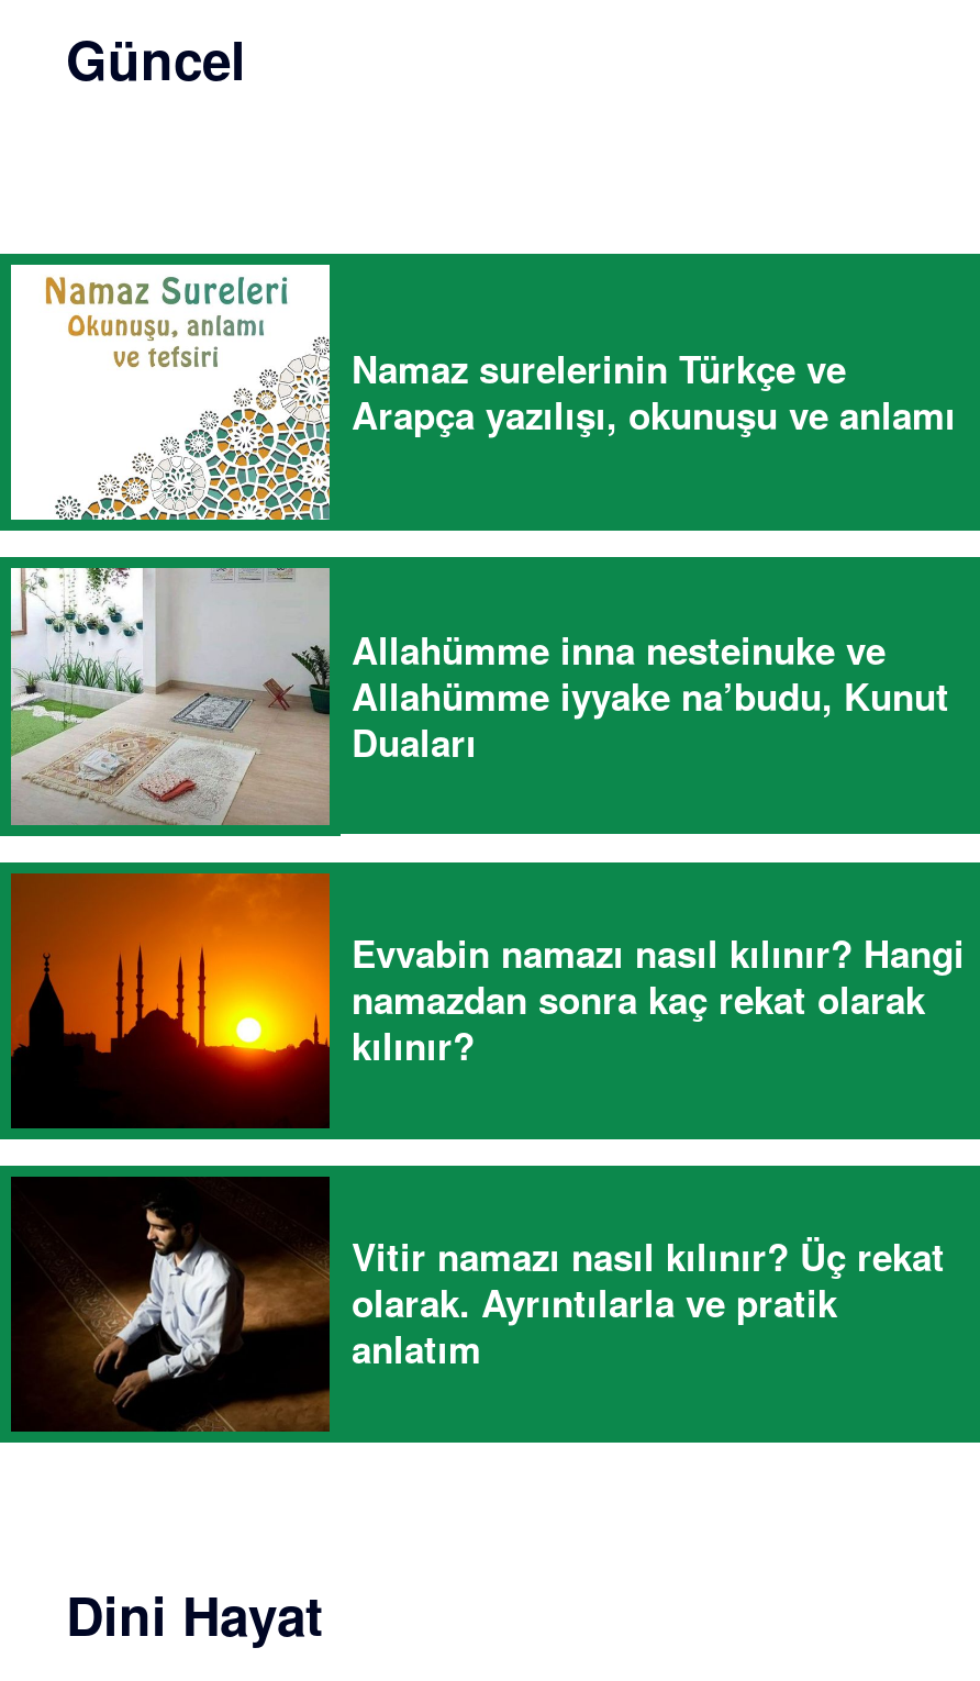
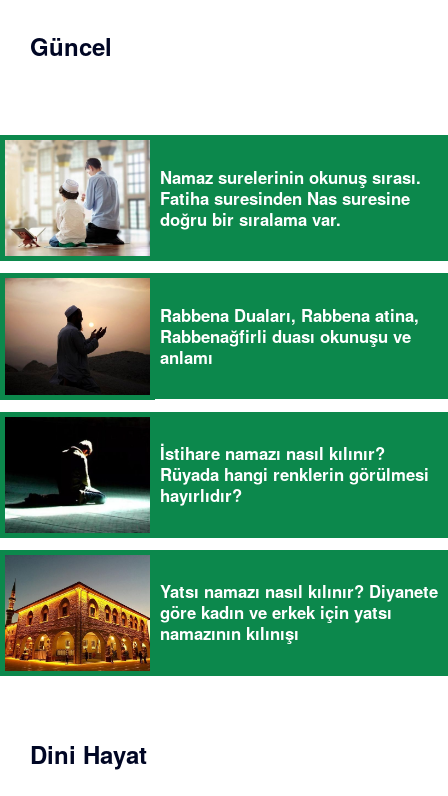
[9,263,956,522] [image] | Namaz surelerinin Türkçe ve | Arapça yazılışı, okunuşu ve anlamı -> [4,139,421,257] [image] | Namaz surelerinin okunuş sırası. | Fatiha suresinden Nas suresine | doğru bir sıralama var.
[9,566,949,827] [image] | Allahümme inna nesteinuke ve | Allahümme iyyake na’budu, Kunut | Duaları -> [4,277,419,396] [image] | Rabbena Duaları, Rabbena atina, | Rabbenağfirli duası okunuşu ve | anlamı
[9,871,965,1131] [image] | Evvabin namazı nasıl kılınır? Hangi | namazdan sonra kaç rekat olarak | kılınır? -> [4,416,429,533] [image] | İstihare namazı nasıl kılınır? | Rüyada hangi renklerin görülmesi | hayırlıdır?
[9,1175,945,1434] [image] | Vitir namazı nasıl kılınır? Üç rekat | olarak. Ayrıntılarla ve pratik | anlatım -> [4,555,438,672] [image] | Yatsı namazı nasıl kılınır? Diyanete | göre kadın ve erkek için yatsı | namazının kılınışı

